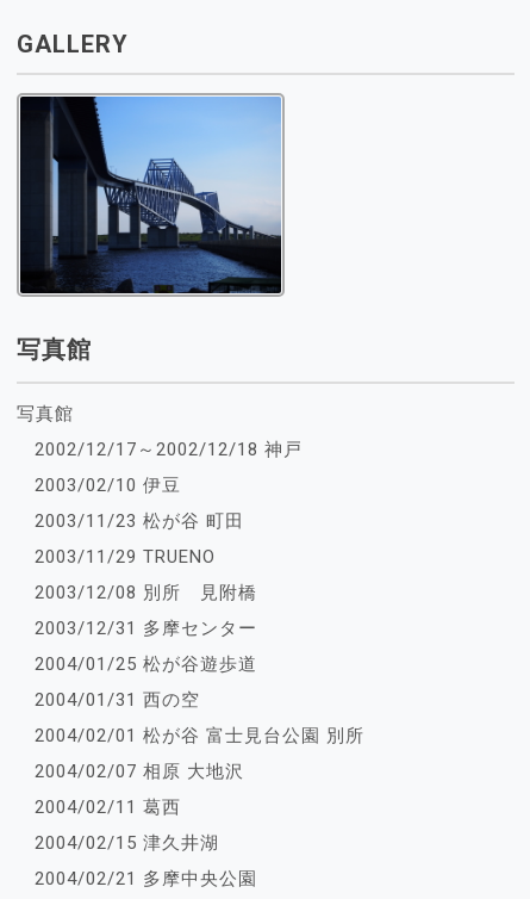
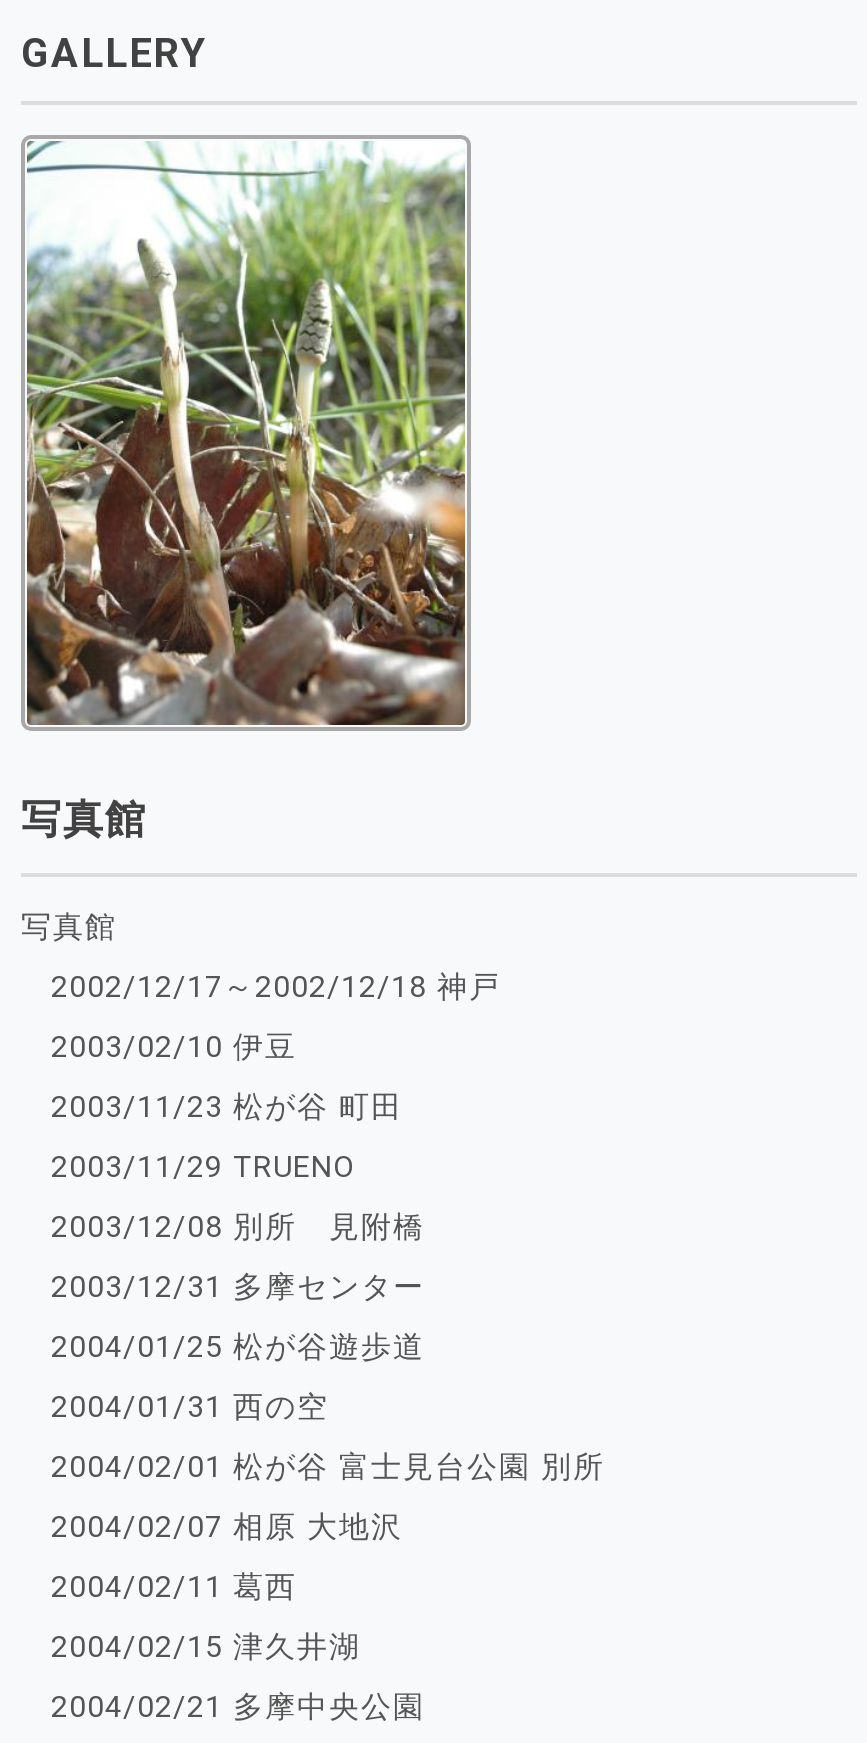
[19,95,282,294] [image] -> [25,139,467,727] [image]

